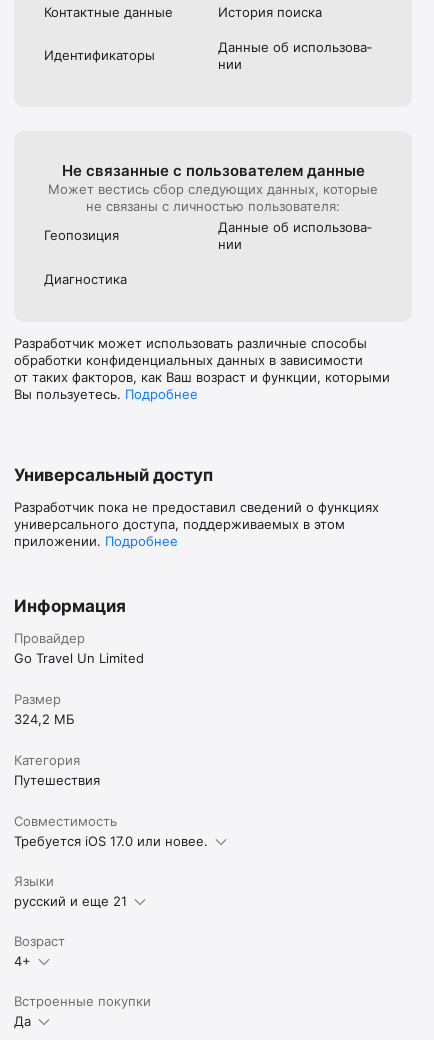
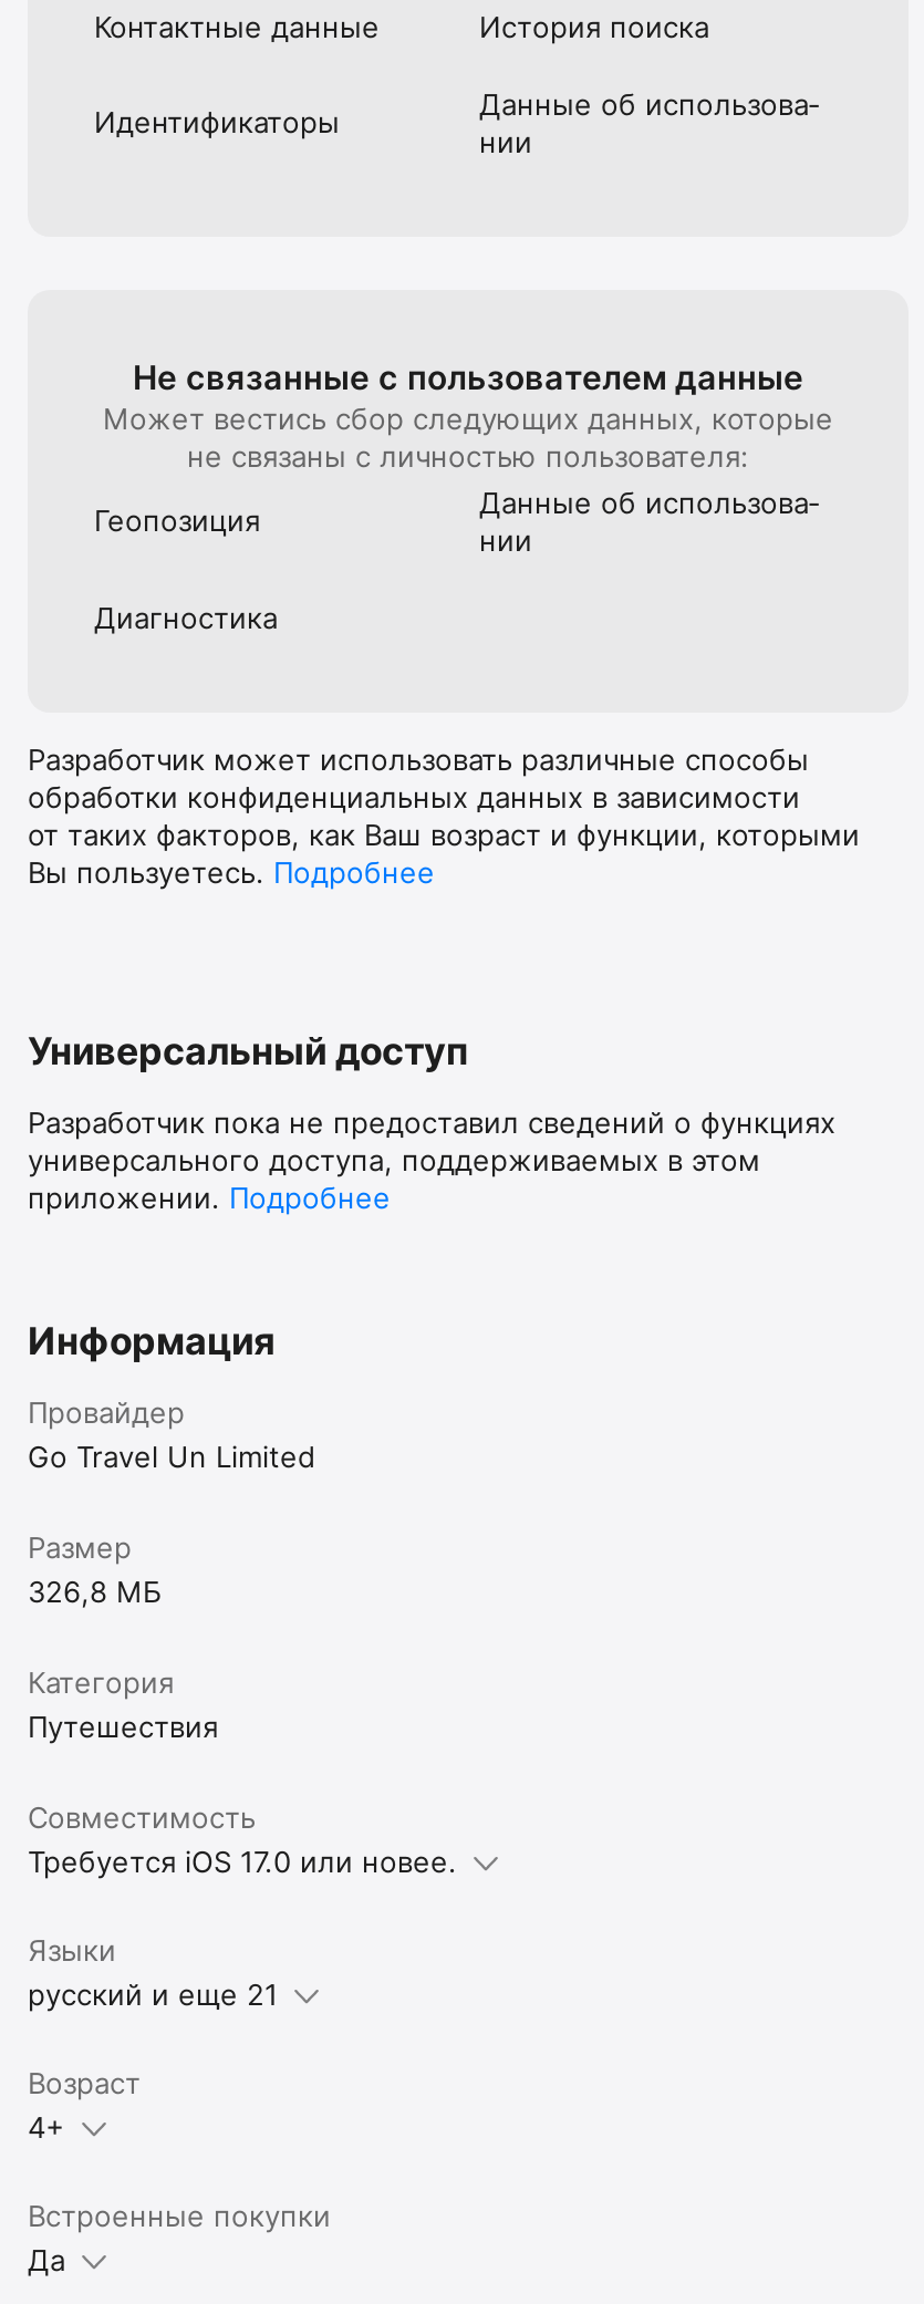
[14,711,75,727] 324,2 МБ -> [28,1573,163,1609] 326,8 МБ

